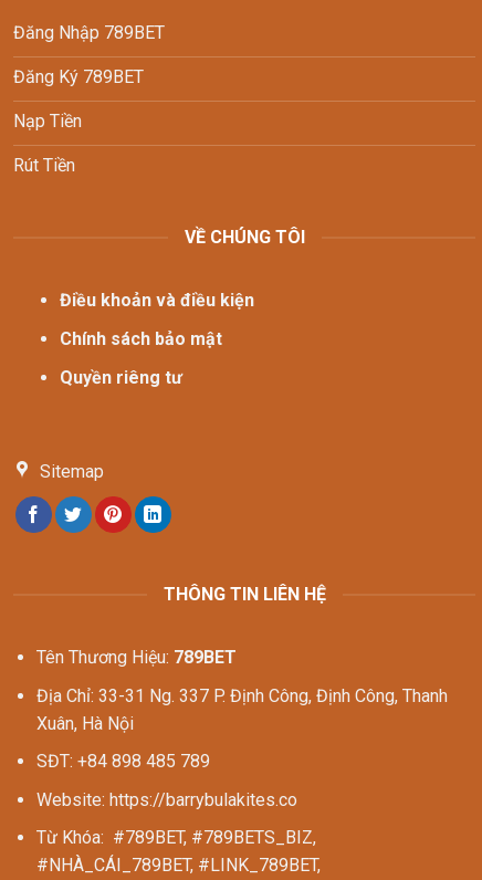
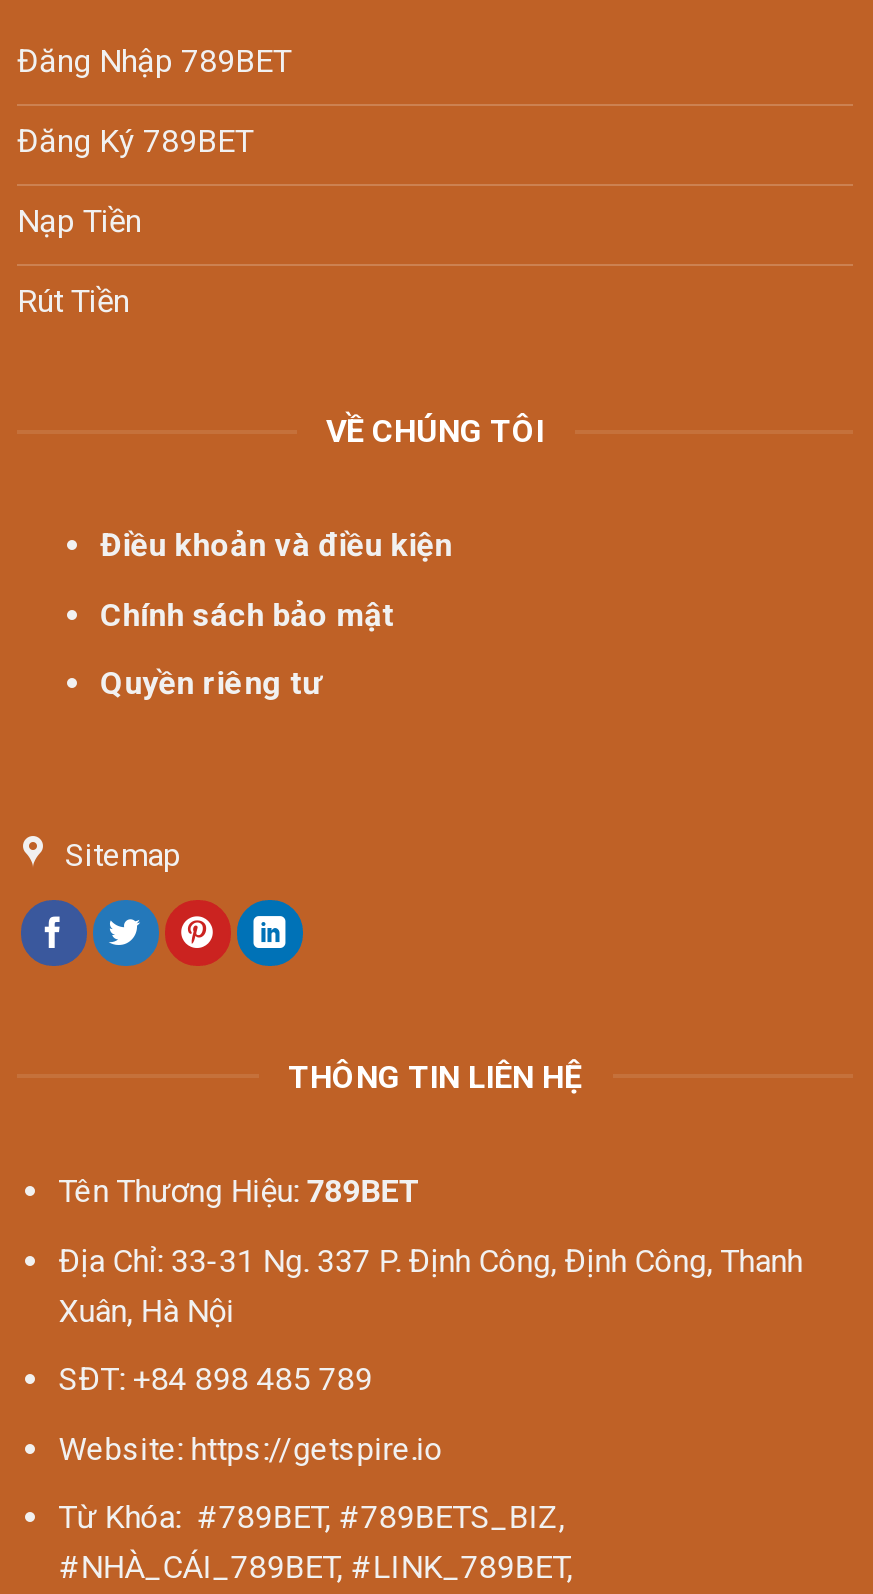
[36,789,297,810] Website: https://barrybulakites.co -> [59,1430,443,1468] Website: https://getspire.io

